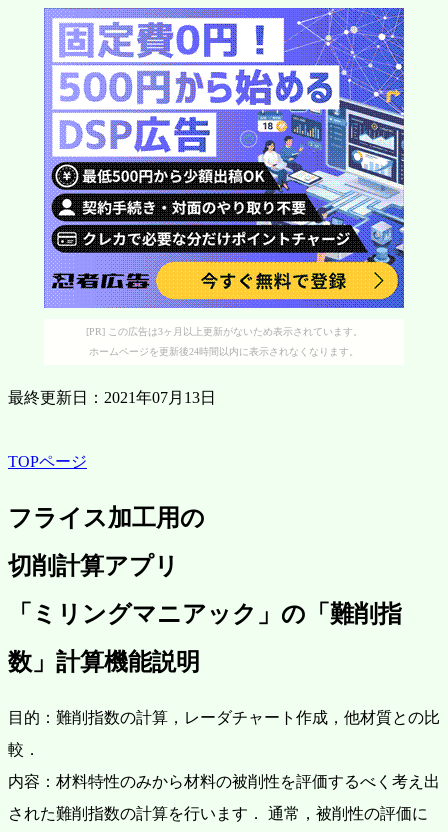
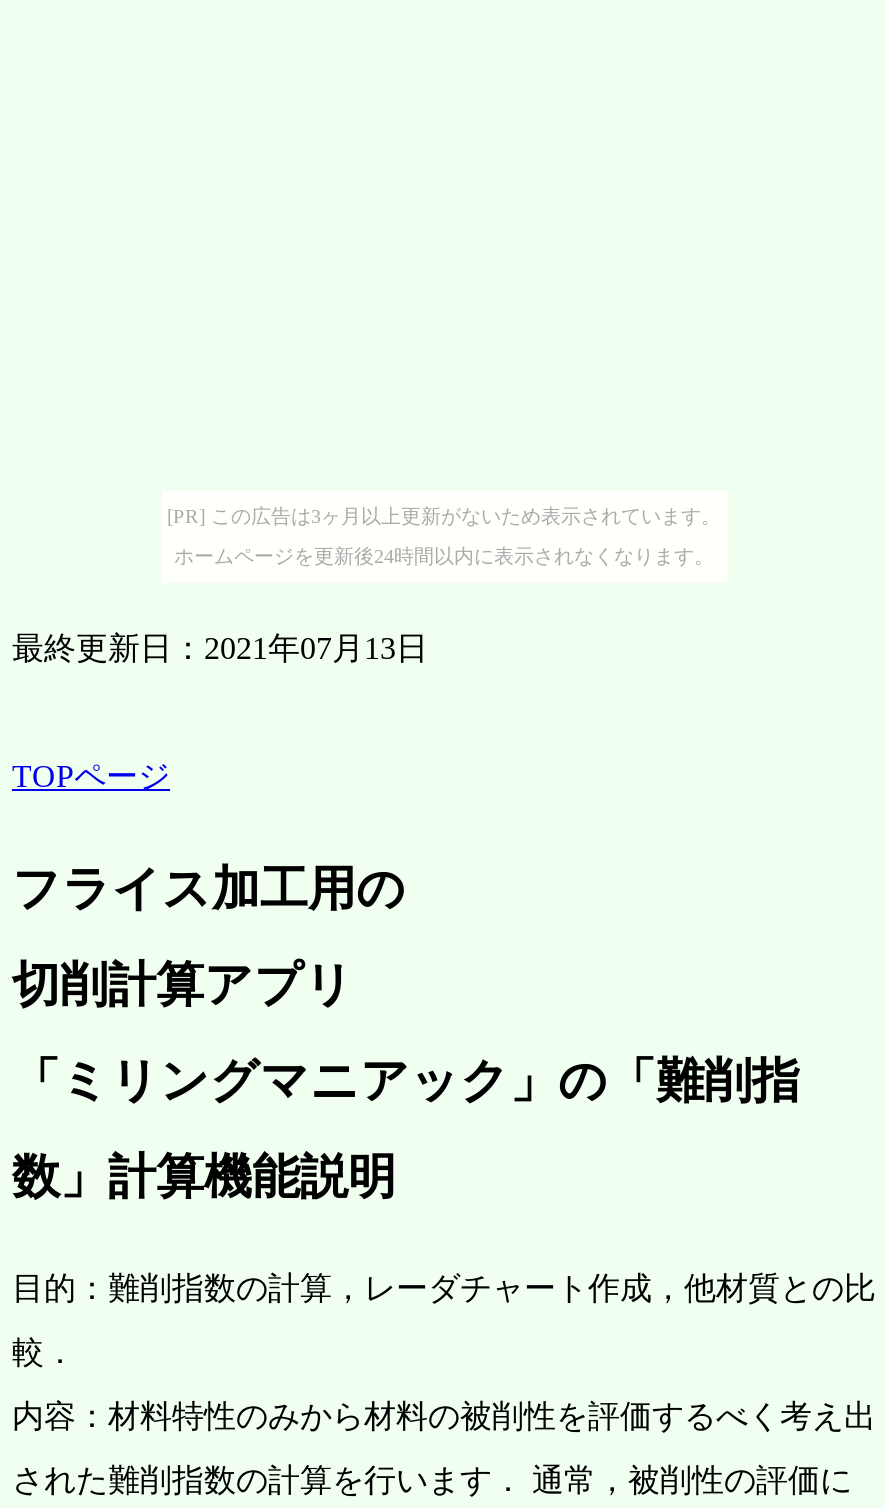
[43,7,405,309] [image] -> none

